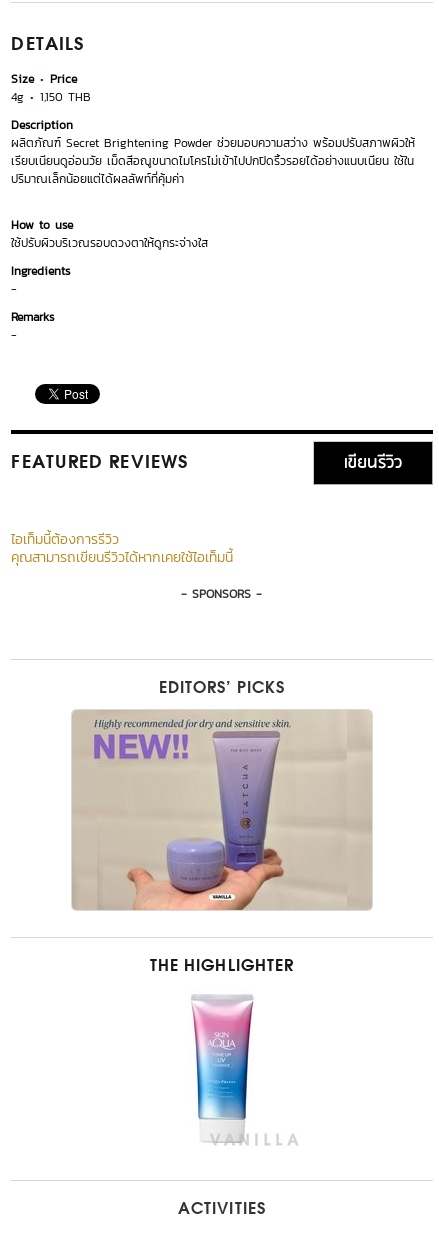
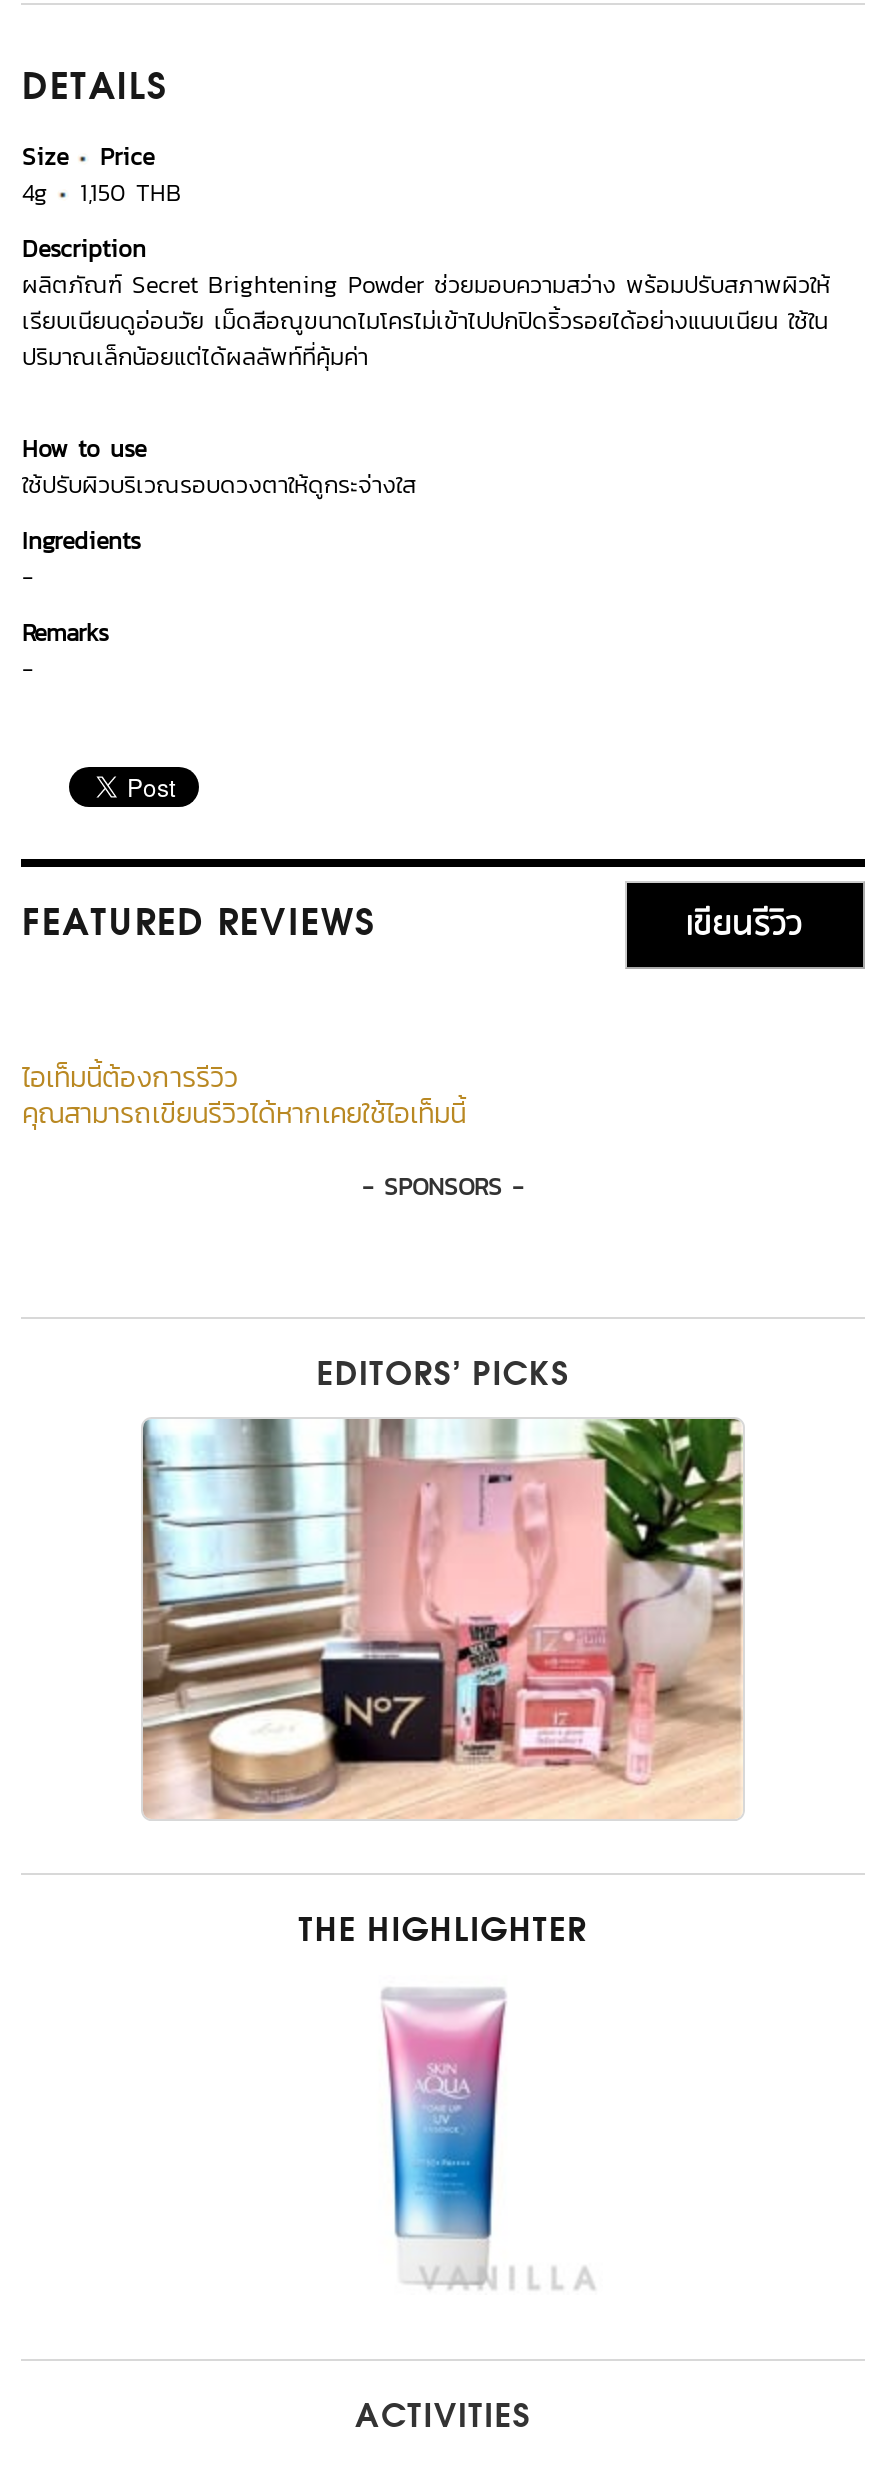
[73,710,372,911] [image] -> [143,1417,743,1819] [image]

